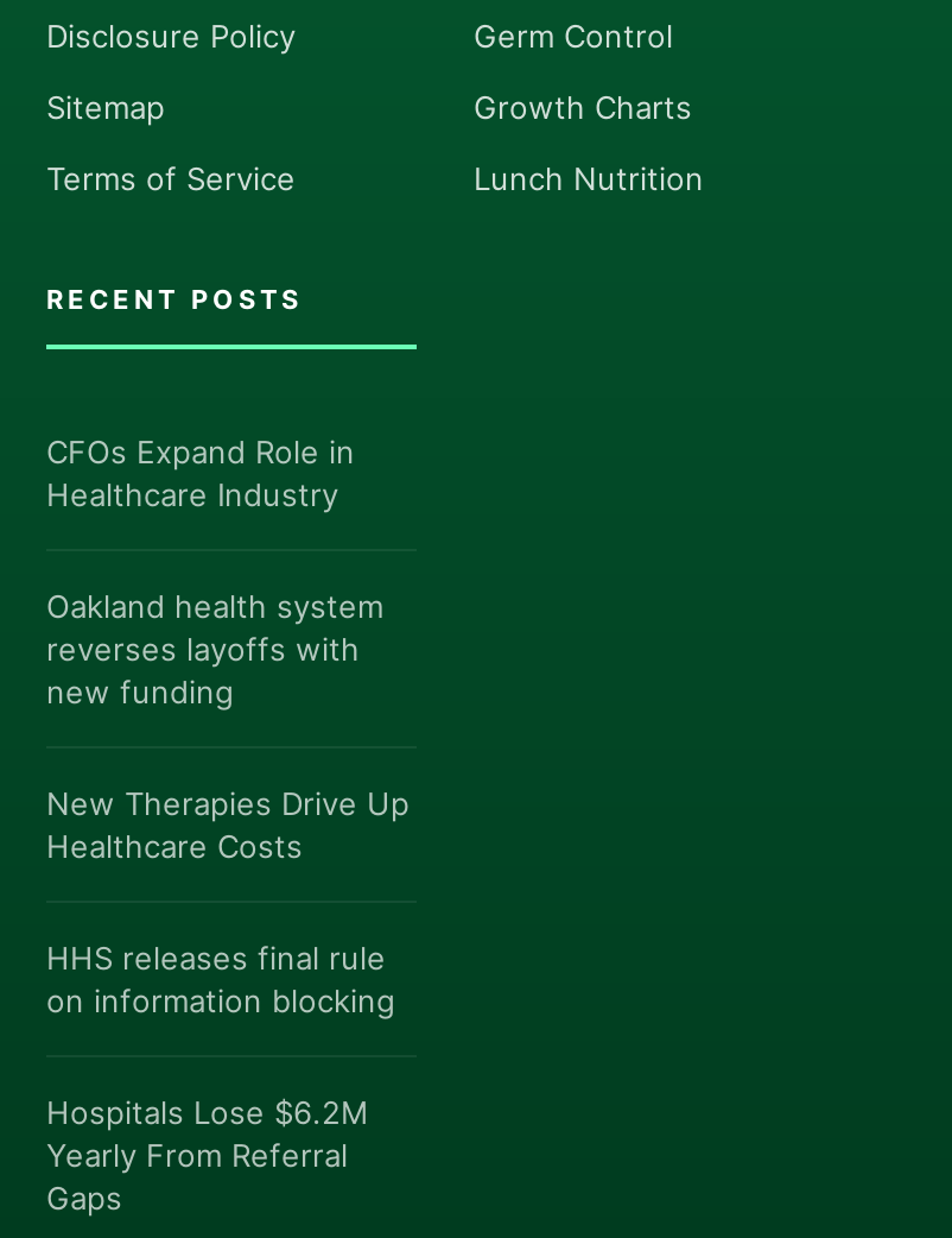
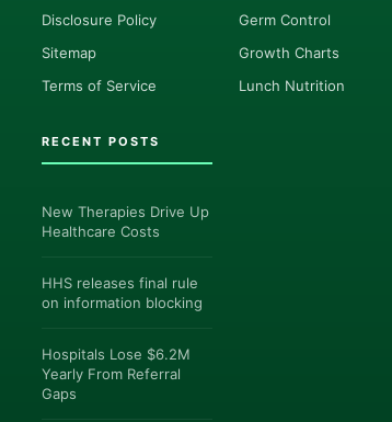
[46,432,383,710] CFOs Expand Role in | Healthcare Industry | Oakland health system | reverses layoffs with | new funding -> none

